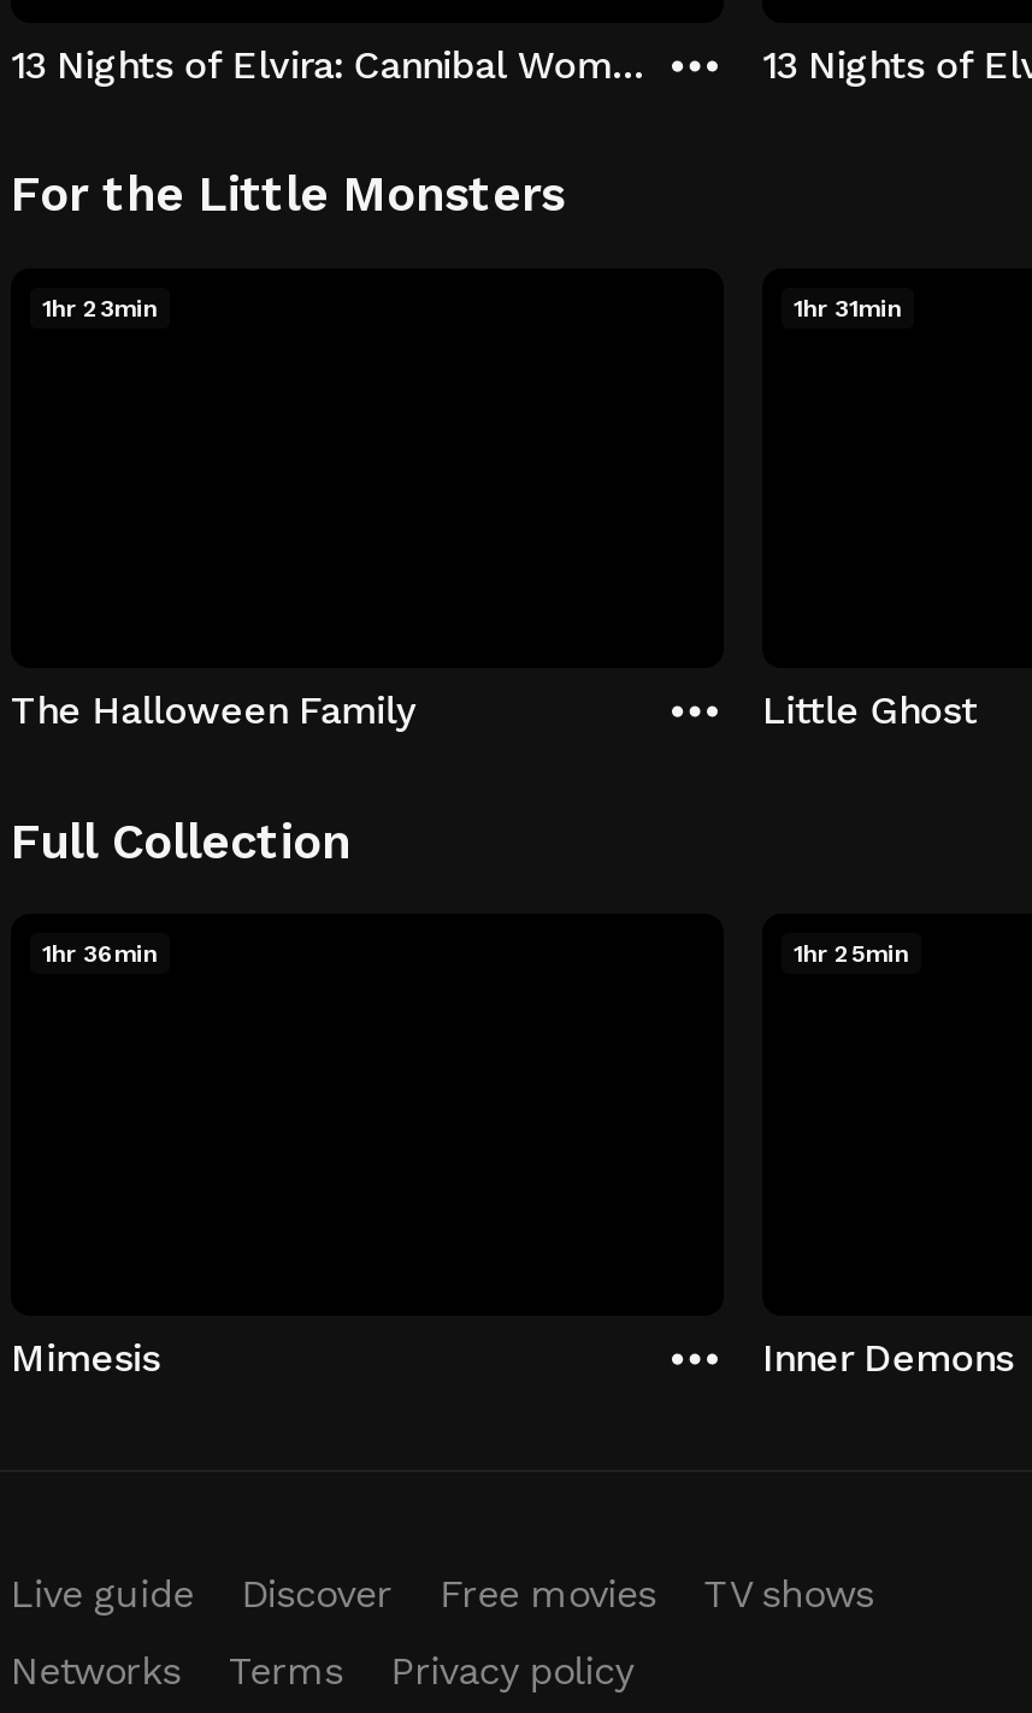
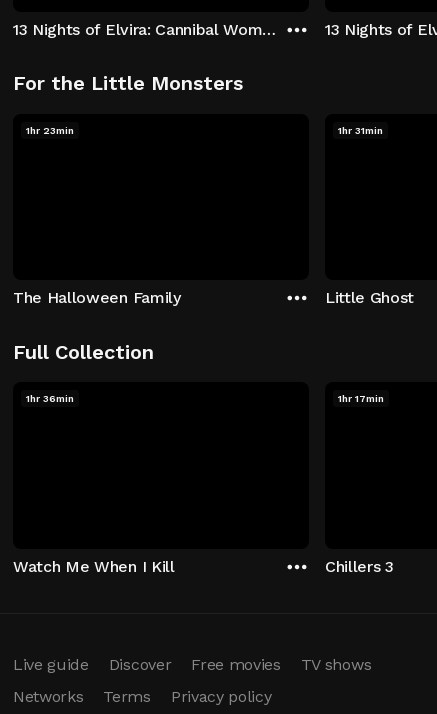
[794,940,909,967] 1hr 25min -> [338,393,384,404] 1hr 17min
[11,1334,160,1380] Mimesis -> [13,556,175,575] Watch Me When I Kill
[762,1334,1013,1380] Inner Demons -> [325,556,394,575] Chillers 3

